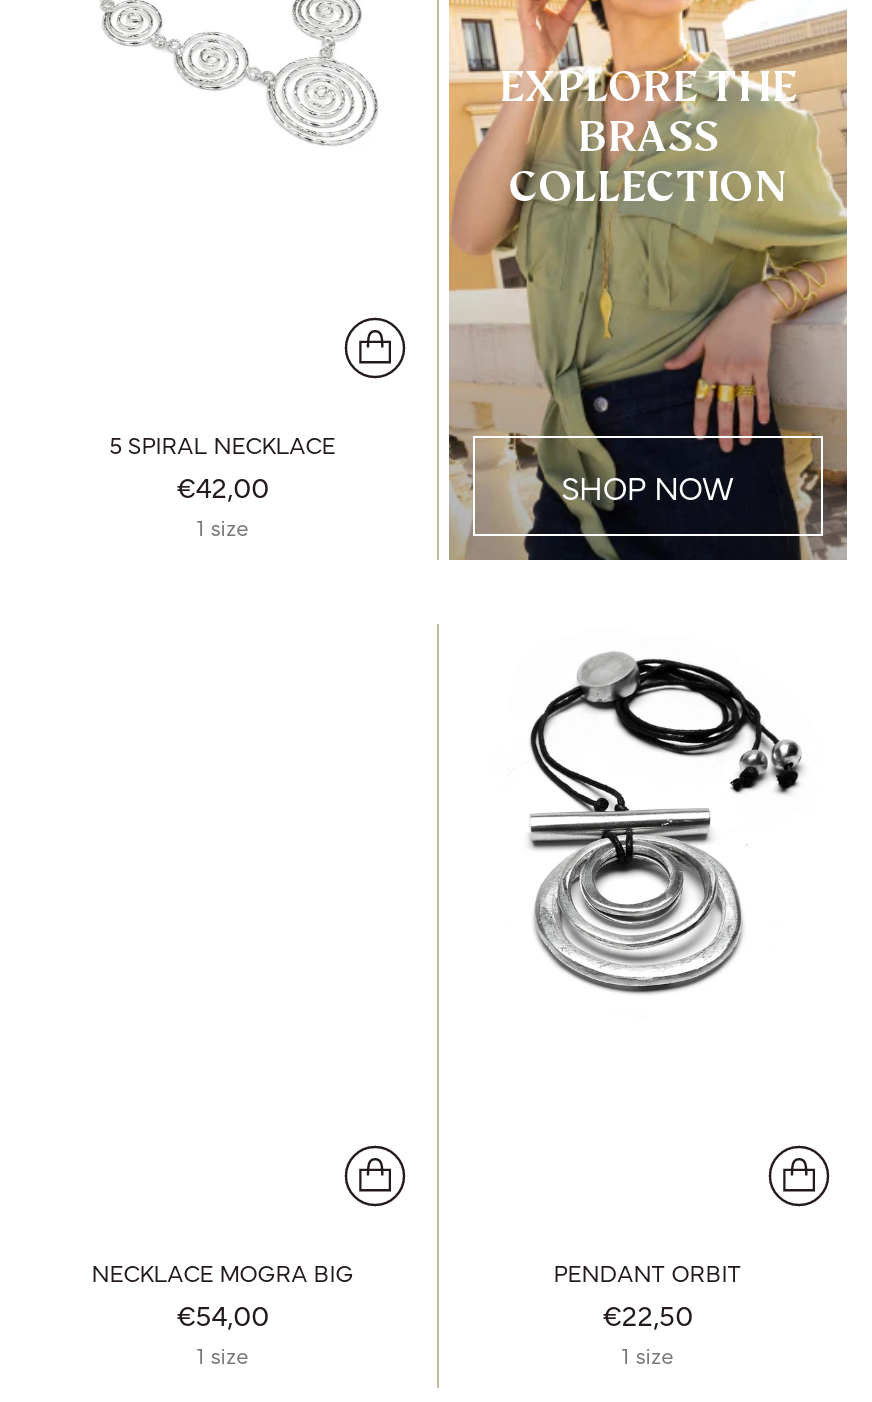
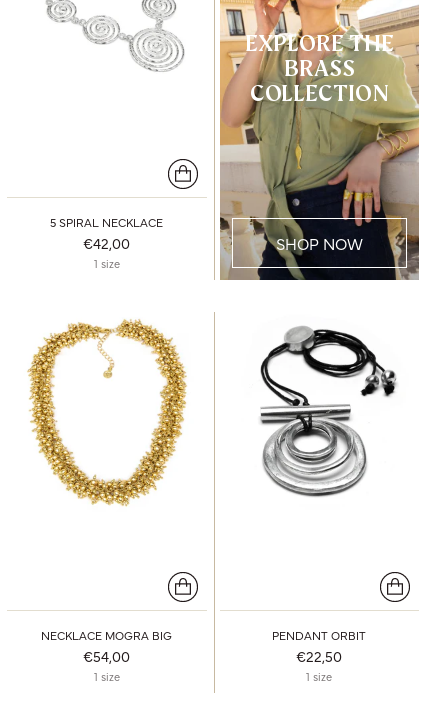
none -> [27,319,187,507] [image]

